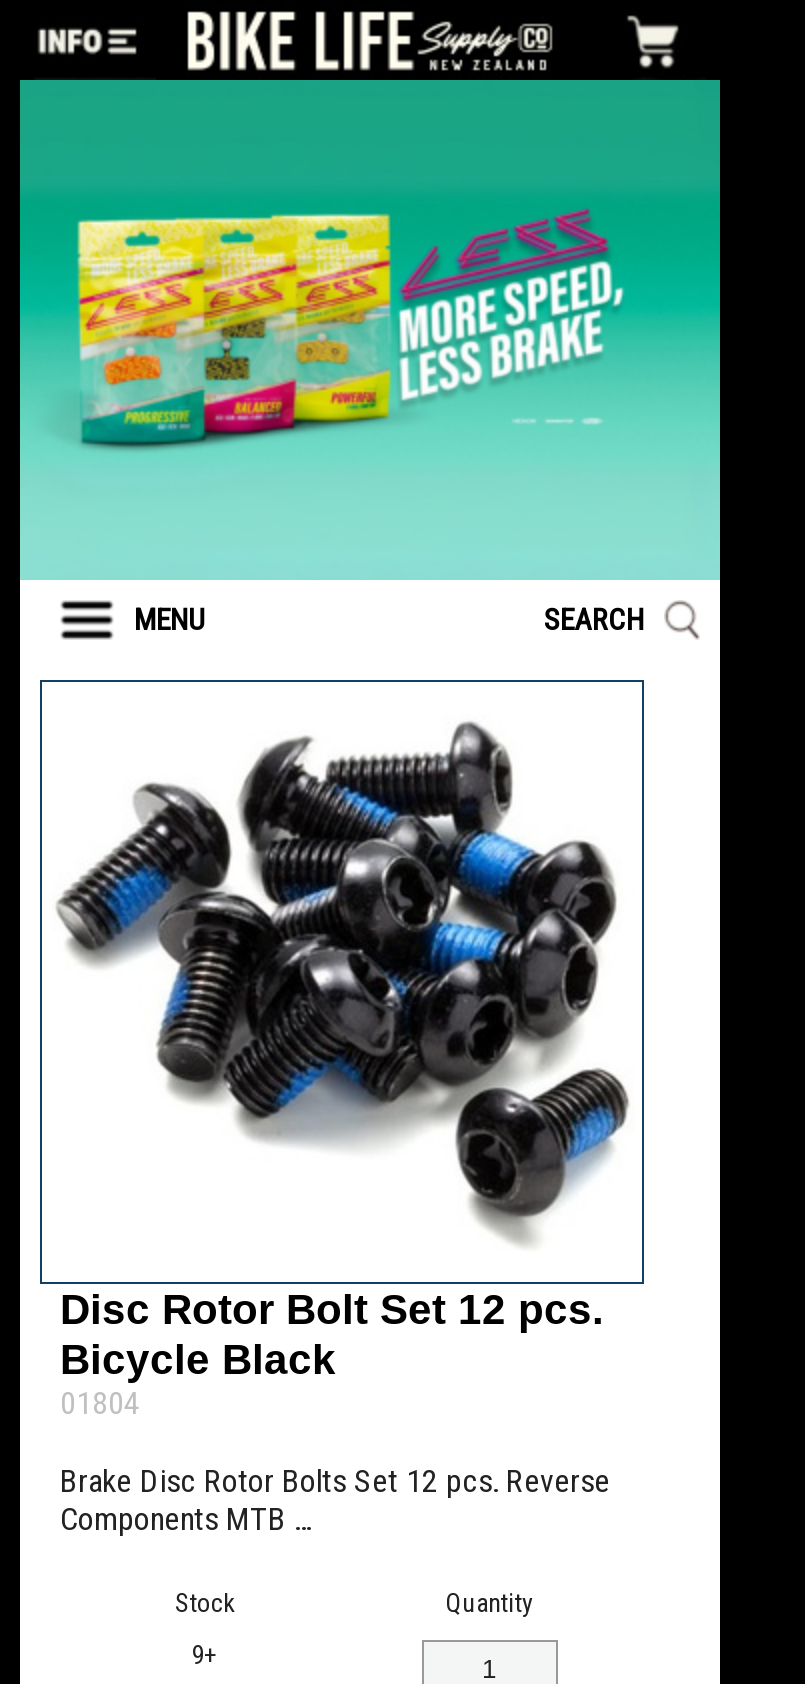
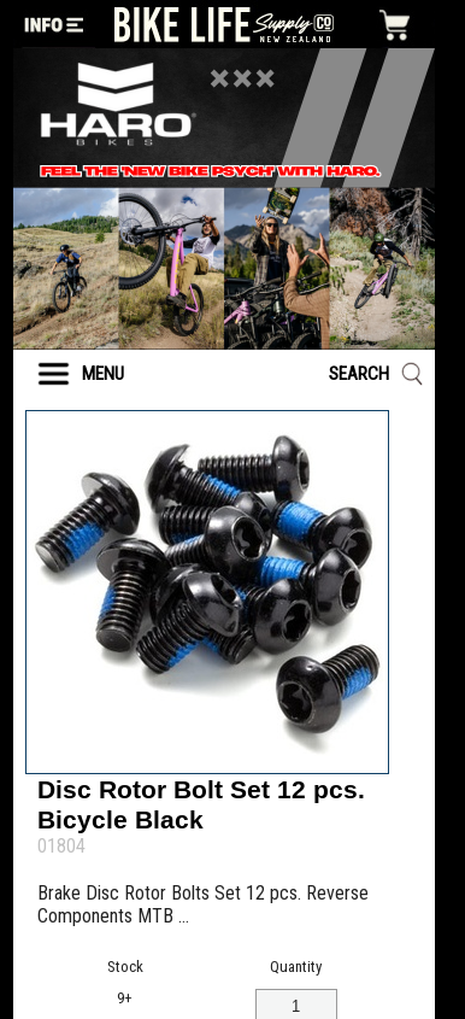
[18,78,722,580] [image] -> [12,47,436,351] [image]

